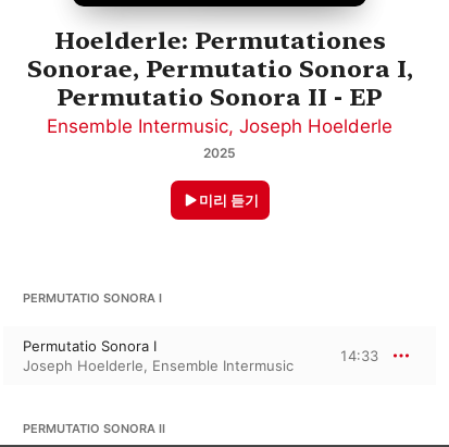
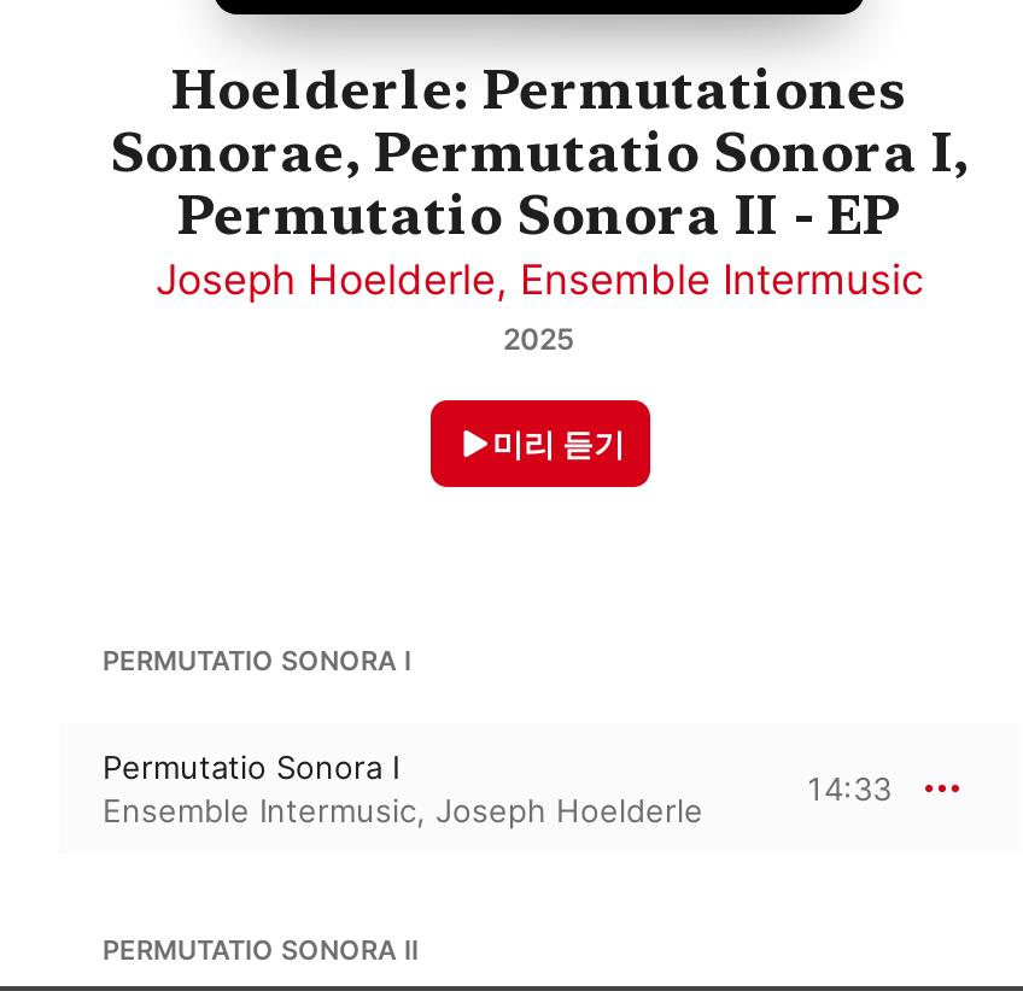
moved [47,116,392,137] -> [103,792,703,830]: Ensemble Intermusic, Joseph Hoelderle
moved [23,357,294,375] -> [156,257,923,305]: Joseph Hoelderle, Ensemble Intermusic

